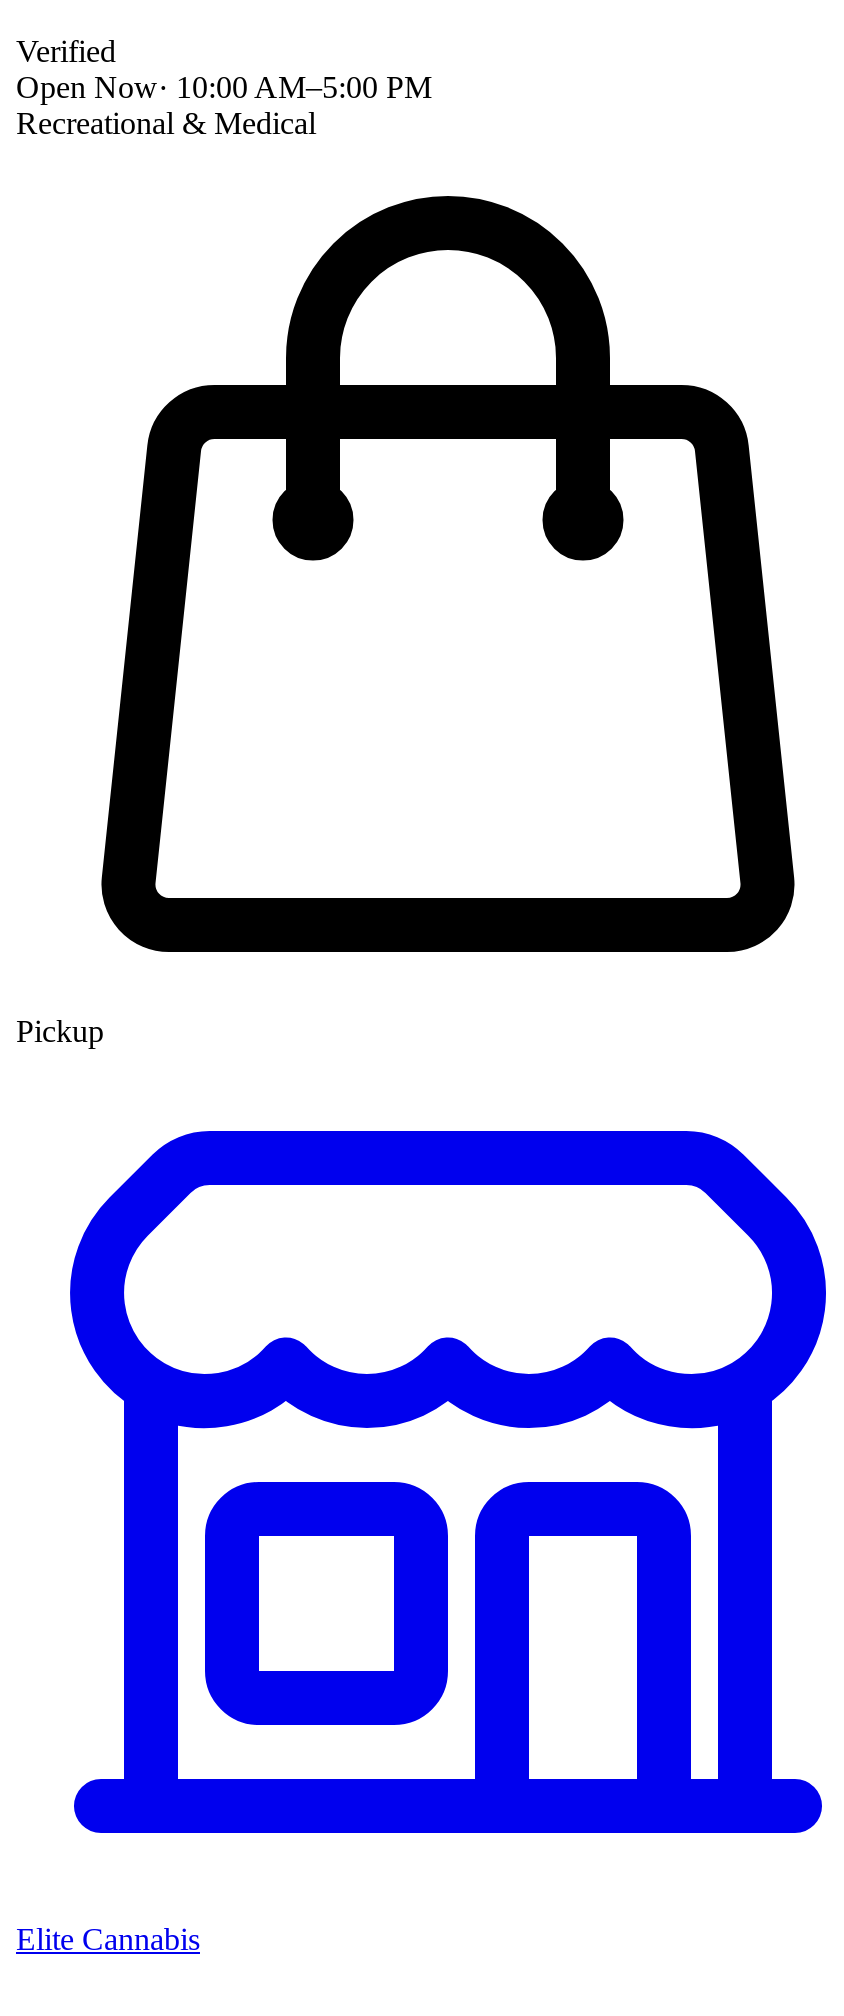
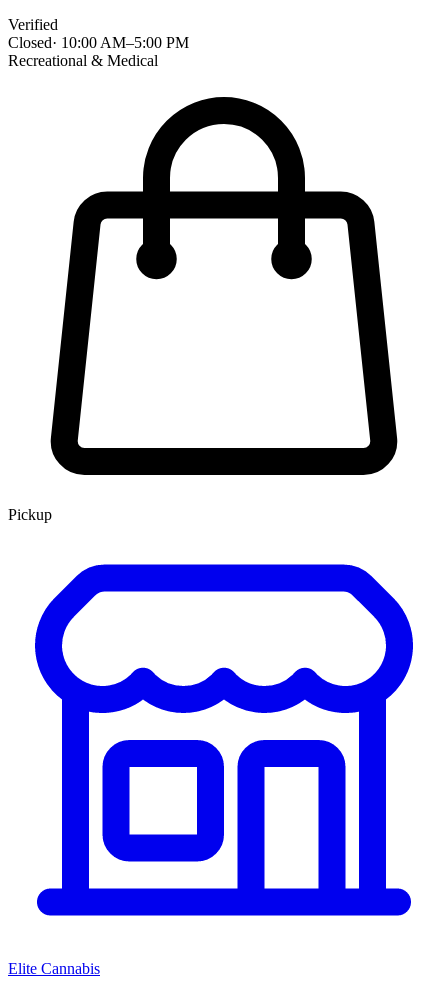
[16,70,432,104] Open Now · 10:00 AM–5:00 PM -> [8,34,189,51] Closed · 10:00 AM–5:00 PM

